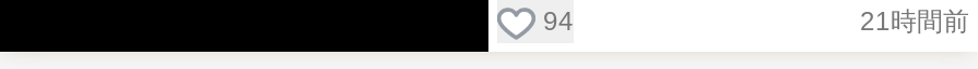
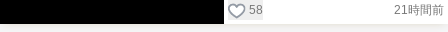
[543,6,574,36] 94 -> [249,3,263,17] 58

